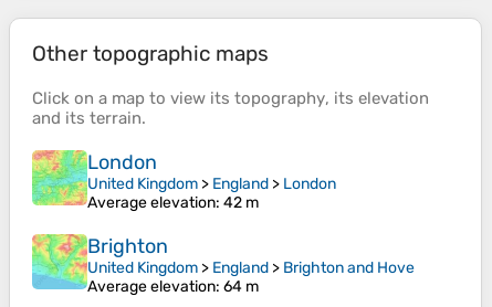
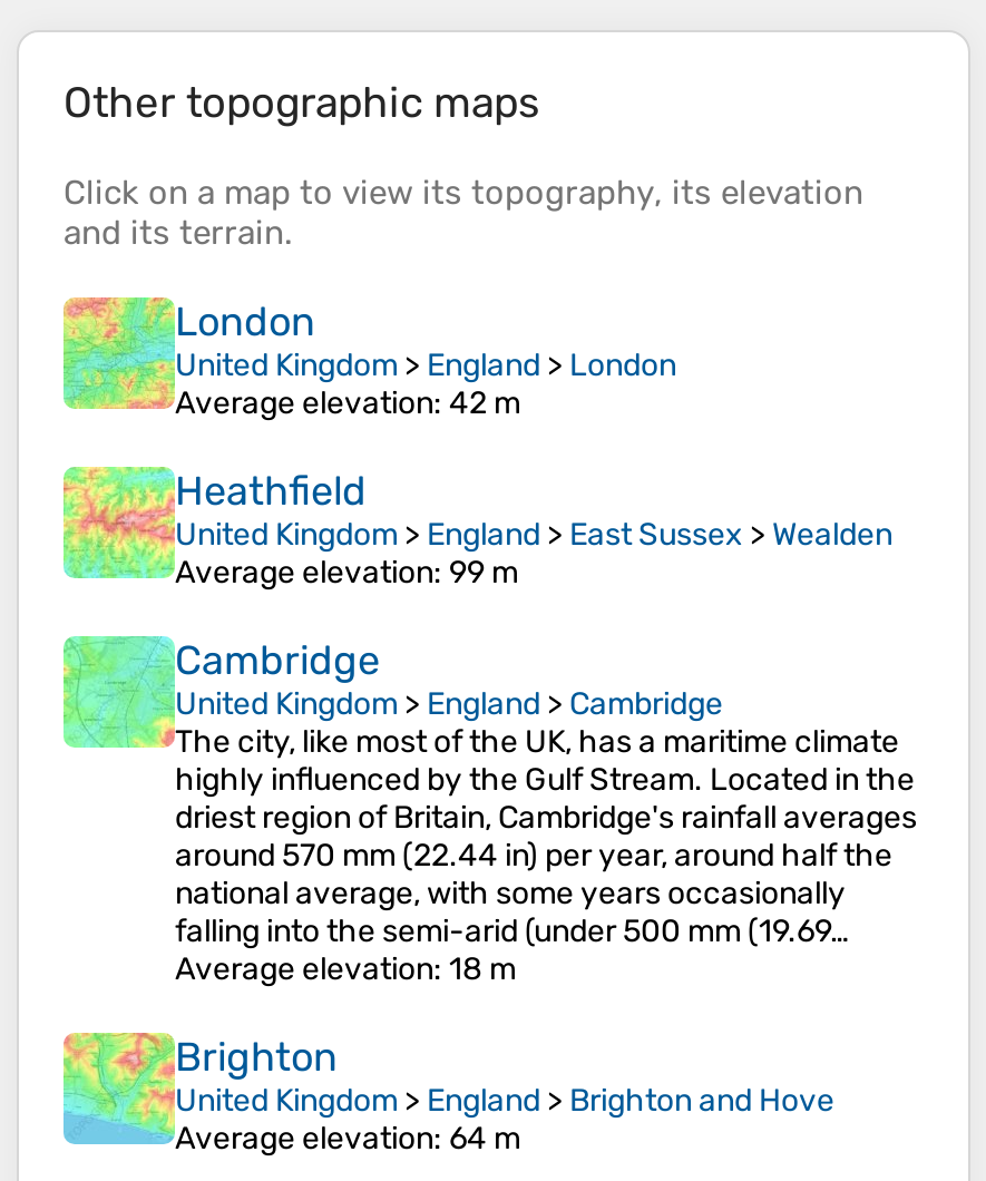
none -> [61,465,917,988] [image] | Heathfield | United Kingdom > England > East Sussex > Wealden | Average elevation: 99 m | Cambridge | United Kingdom > England > Cambridge | The city, like most of the UK, has a maritime climate | highly influenced by the Gulf Stream. Located in the | driest region of Britain, Cambridge's rainfall averages | around 570 mm (22.44 in) per year, around half the | national average, with some years occasionally | falling into the semi-arid (under 500 mm (19.69… | Average elevation: 18 m
none -> [61,634,144,750] [image]

